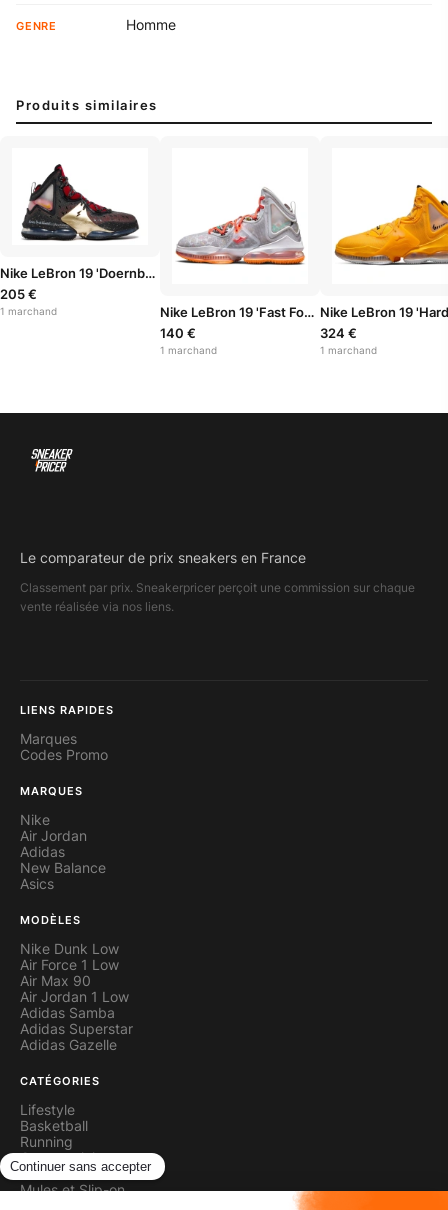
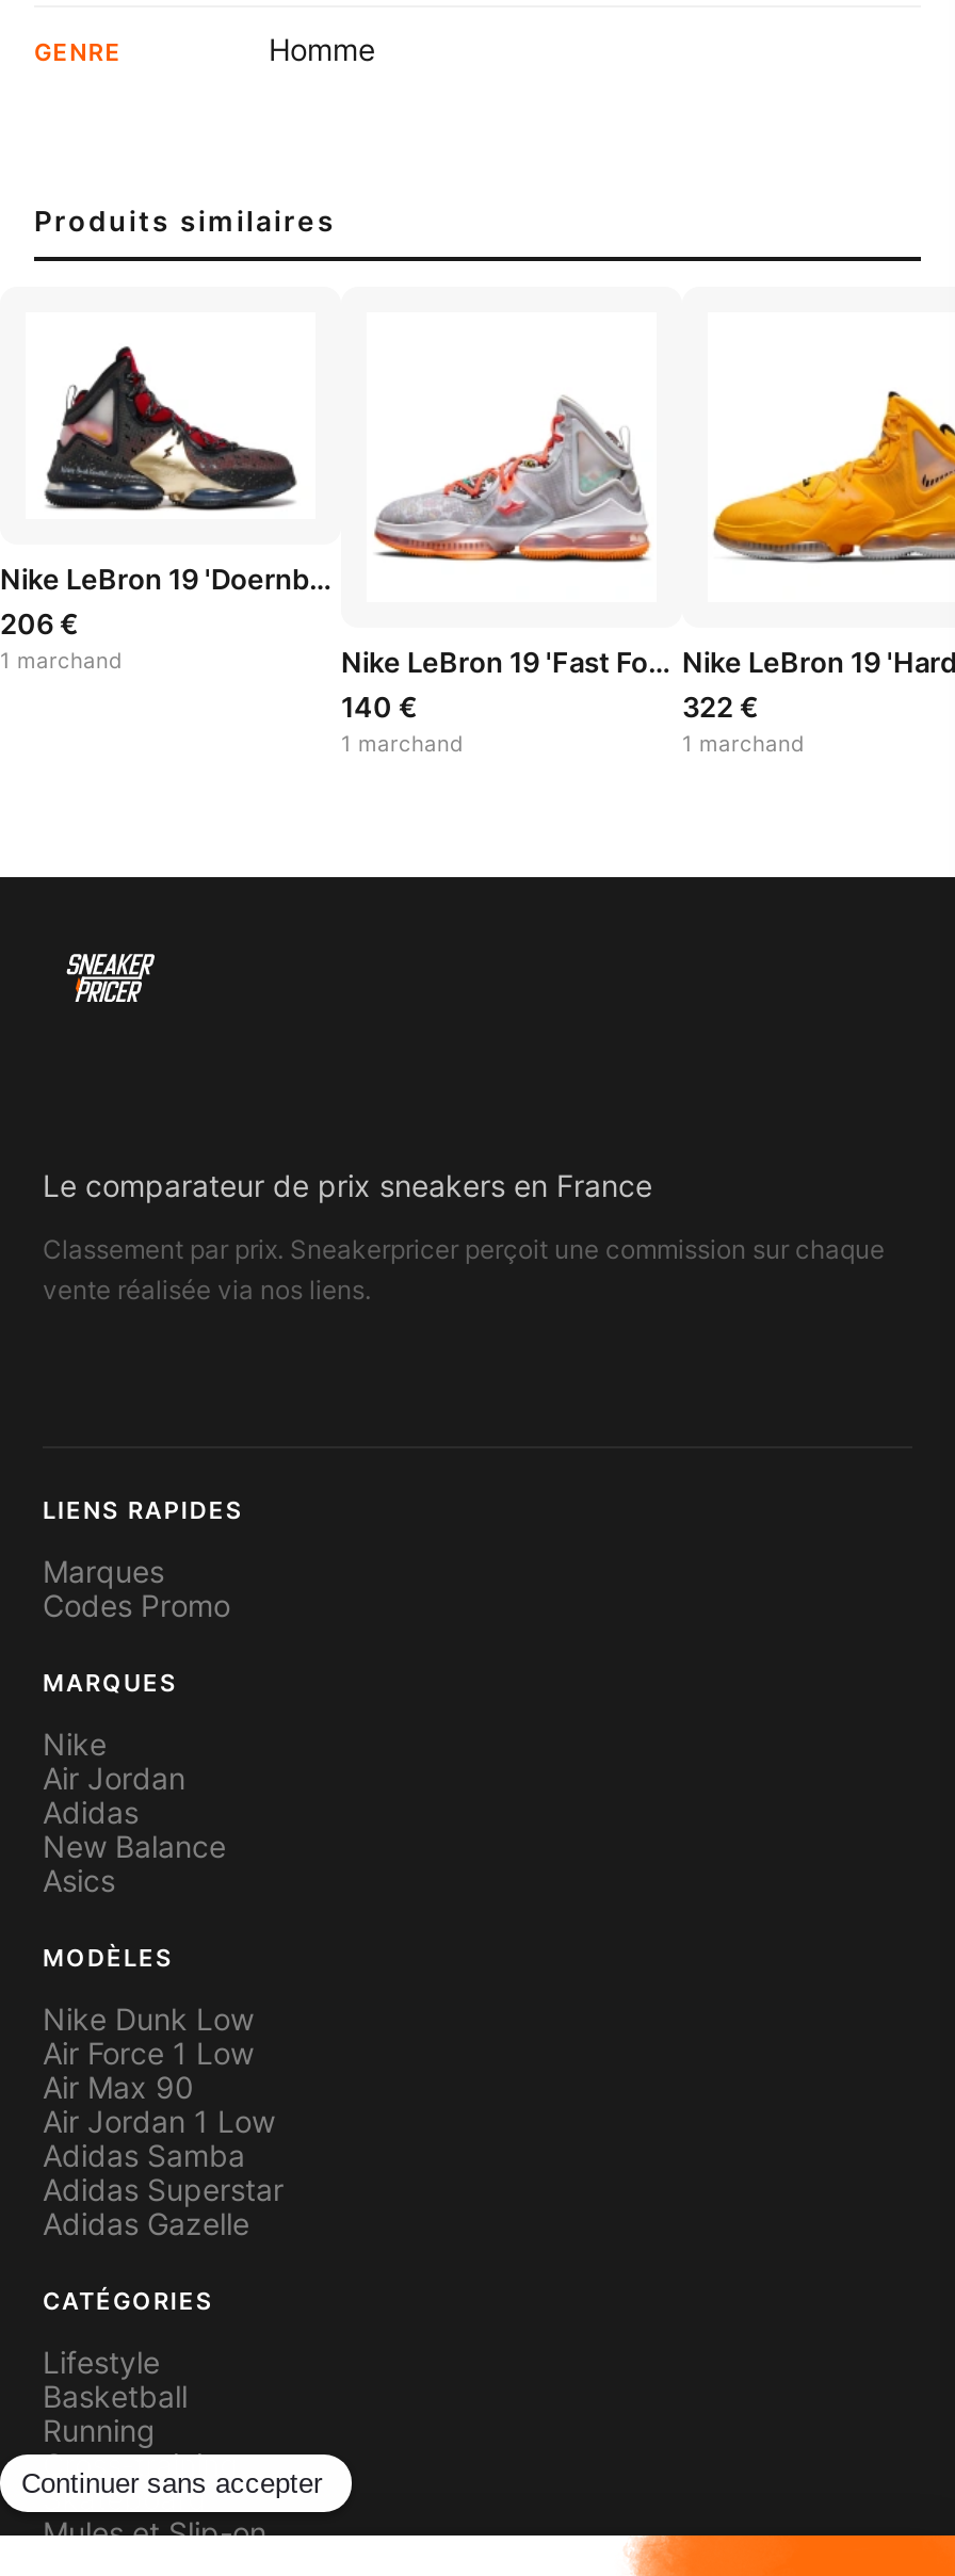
[0,286,37,302] 205 € -> [0,607,79,641] 206 €
[320,325,357,341] 324 € -> [682,690,759,724] 322 €

